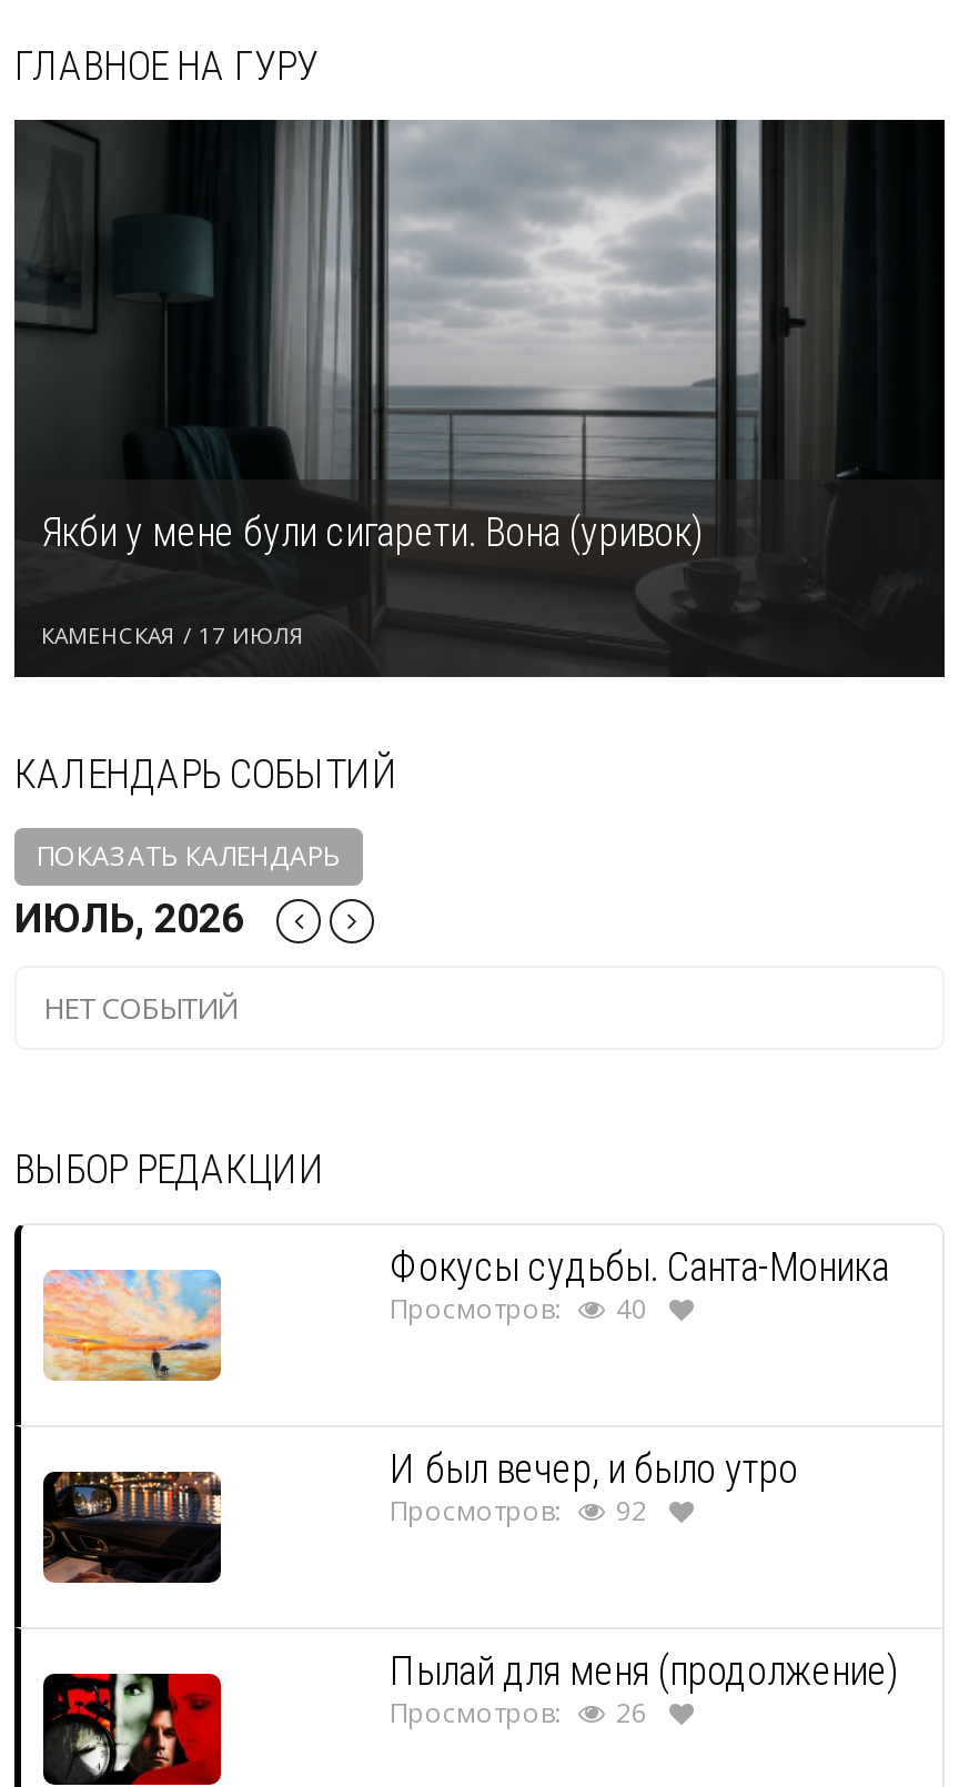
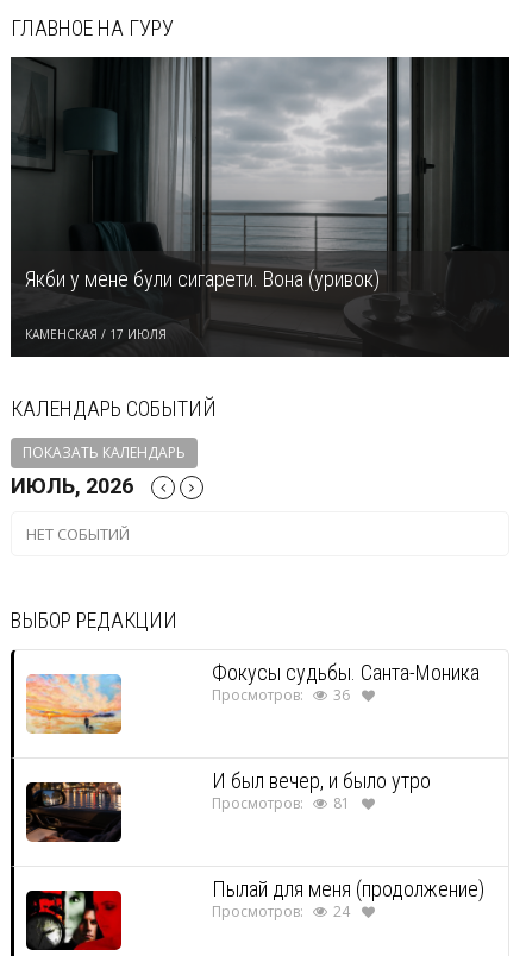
[390,1290,647,1328] Просмотров: 40 -> [212,685,350,705] Просмотров: 36
[390,1492,647,1530] Просмотров: 92 -> [212,793,350,813] Просмотров: 81
[390,1694,647,1732] Просмотров: 26 -> [212,901,350,921] Просмотров: 24

